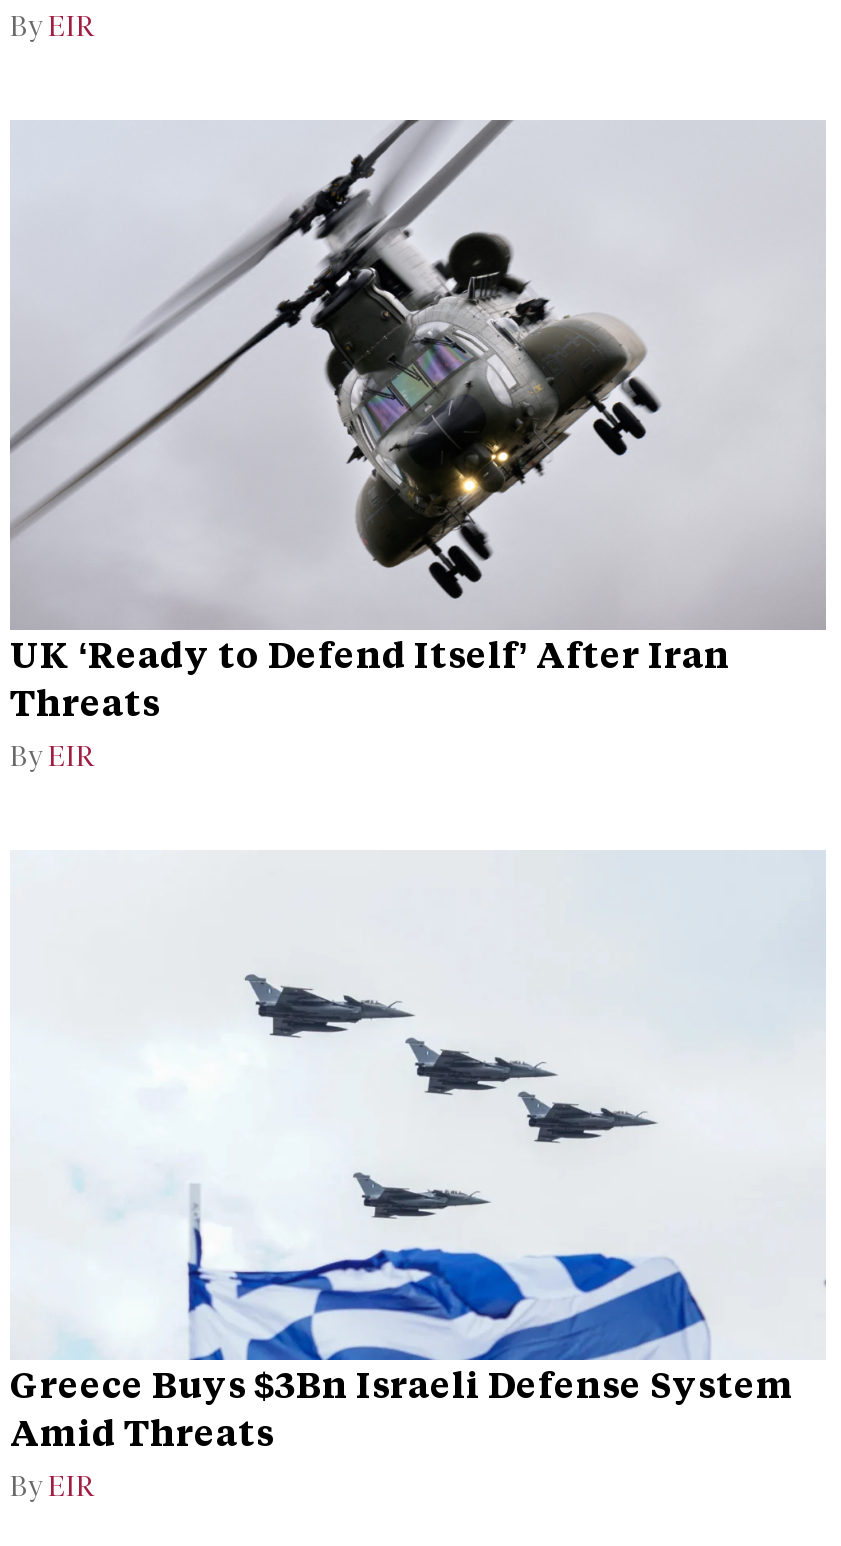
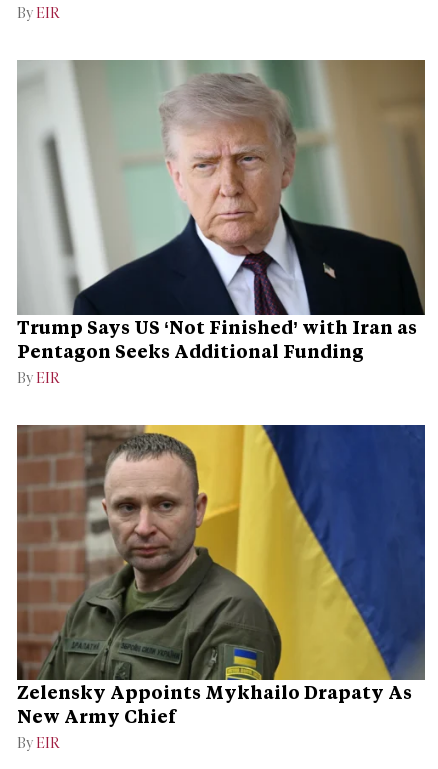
[10,120,826,726] [image] | UK ‘Ready to Defend Itself’ After Iran | Threats -> [17,59,426,363] [image] | Trump Says US ‘Not Finished’ with Iran as | Pentagon Seeks Additional Funding
[10,850,826,1456] [image] | Greece Buys $3Bn Israeli Defense System | Amid Threats -> [16,424,426,728] [image] | Zelensky Appoints Mykhailo Drapaty As | New Army Chief

